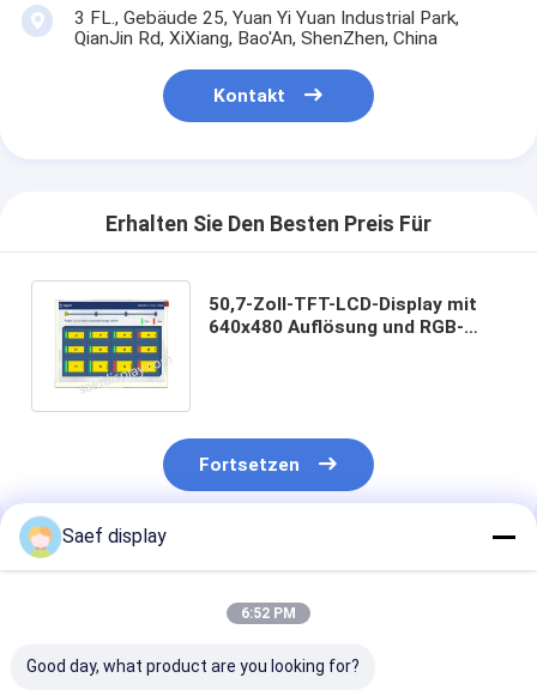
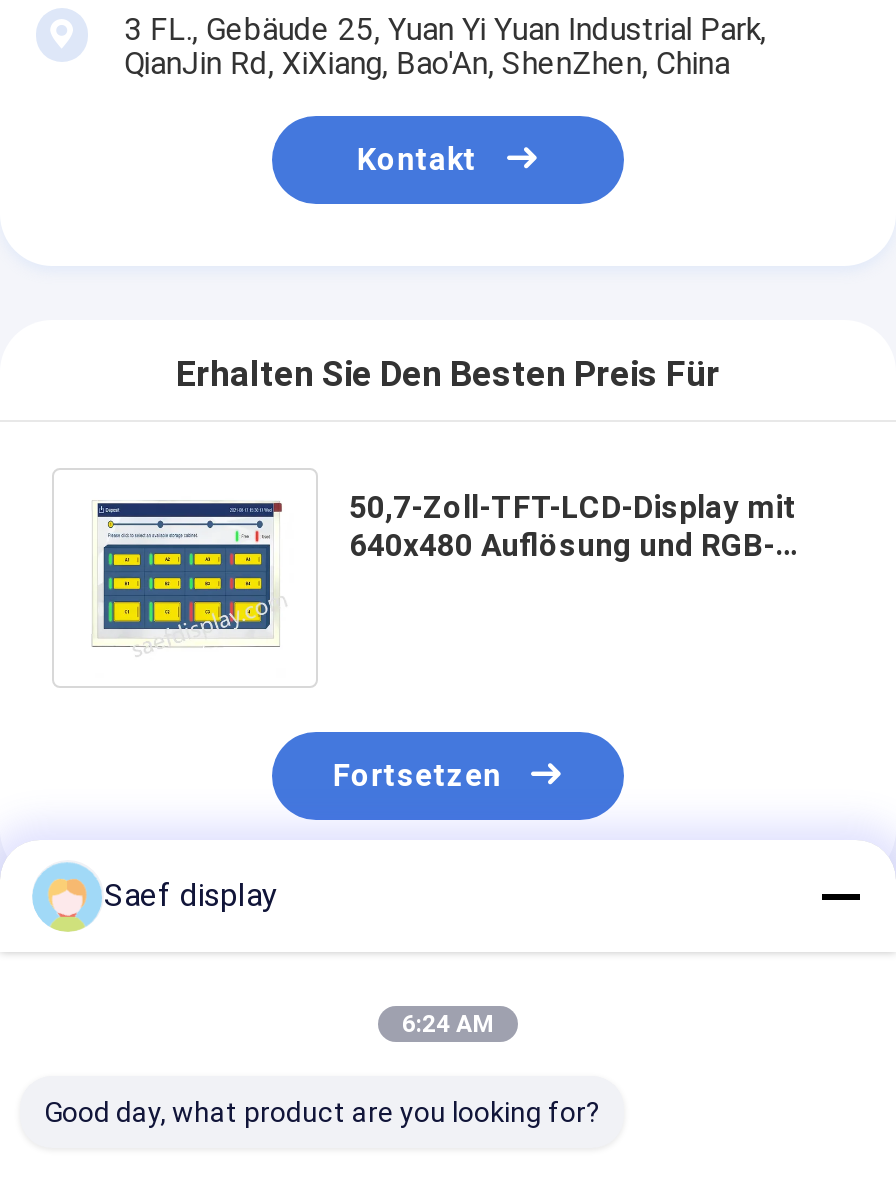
[241,605,296,622] 6:52 PM -> [402,1010,494,1038] 6:24 AM

